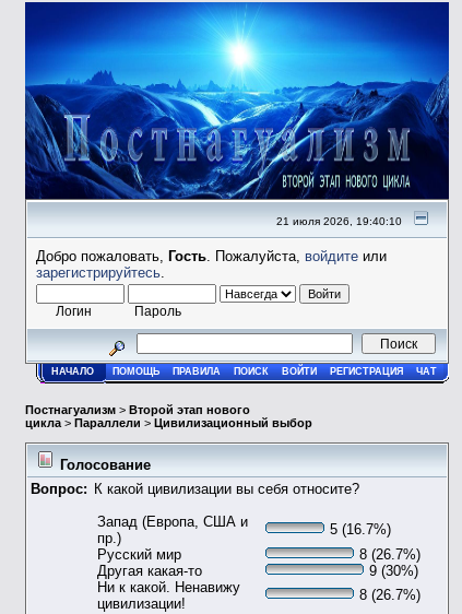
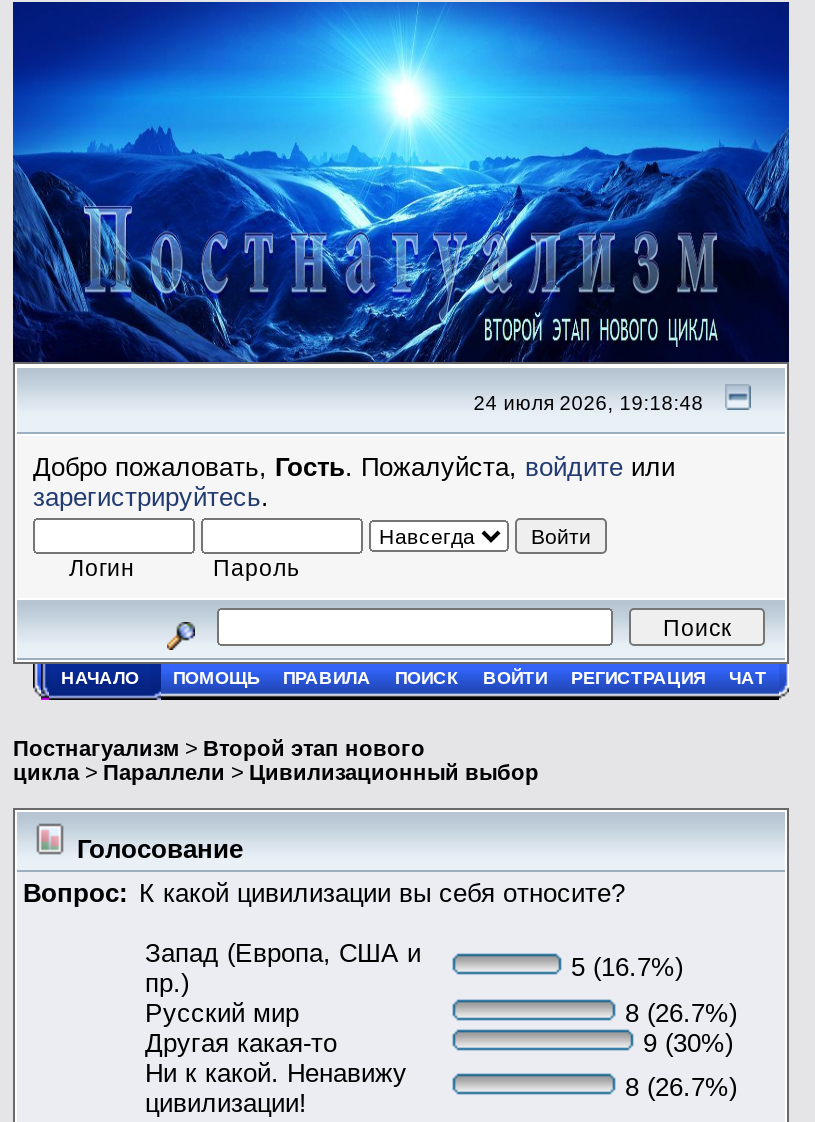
[277,215,402,227] 21 июля 2026, 19:40:10 -> [474,392,704,414] 24 июля 2026, 19:18:48

